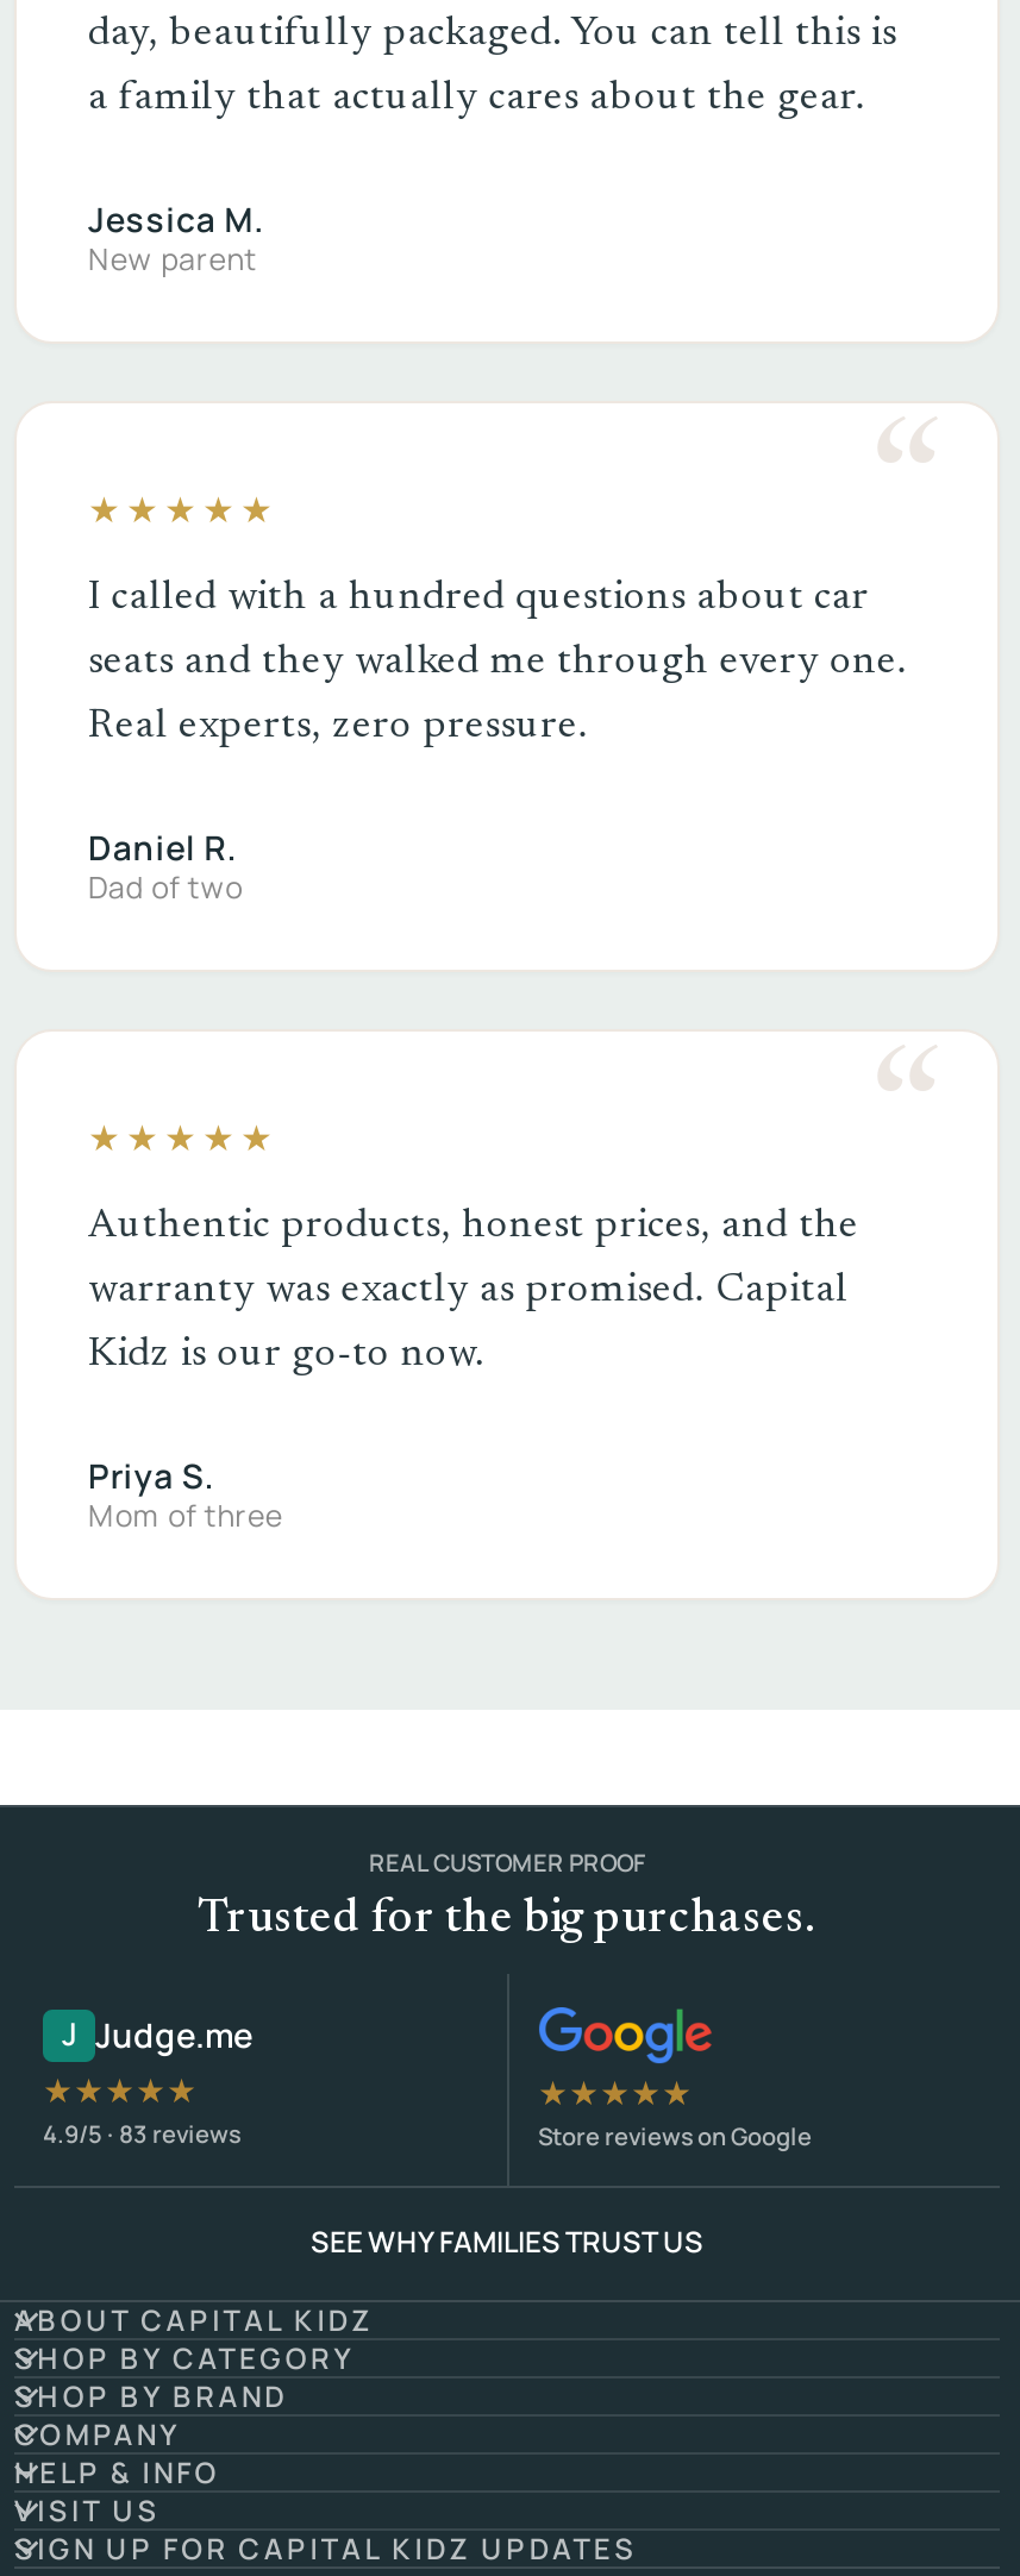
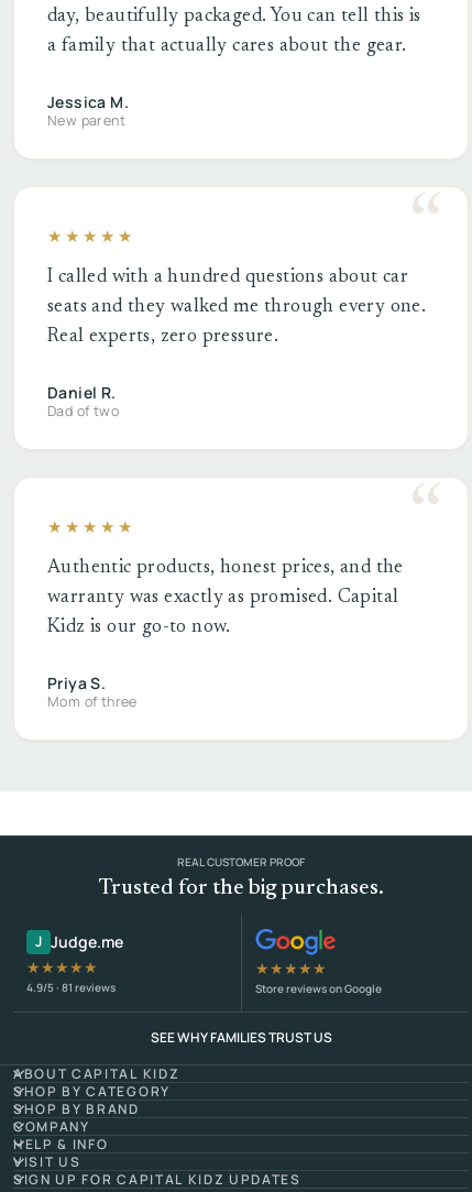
[43,2116,240,2149] 4.9/5 · 83 reviews -> [26,979,116,995] 4.9/5 · 81 reviews

